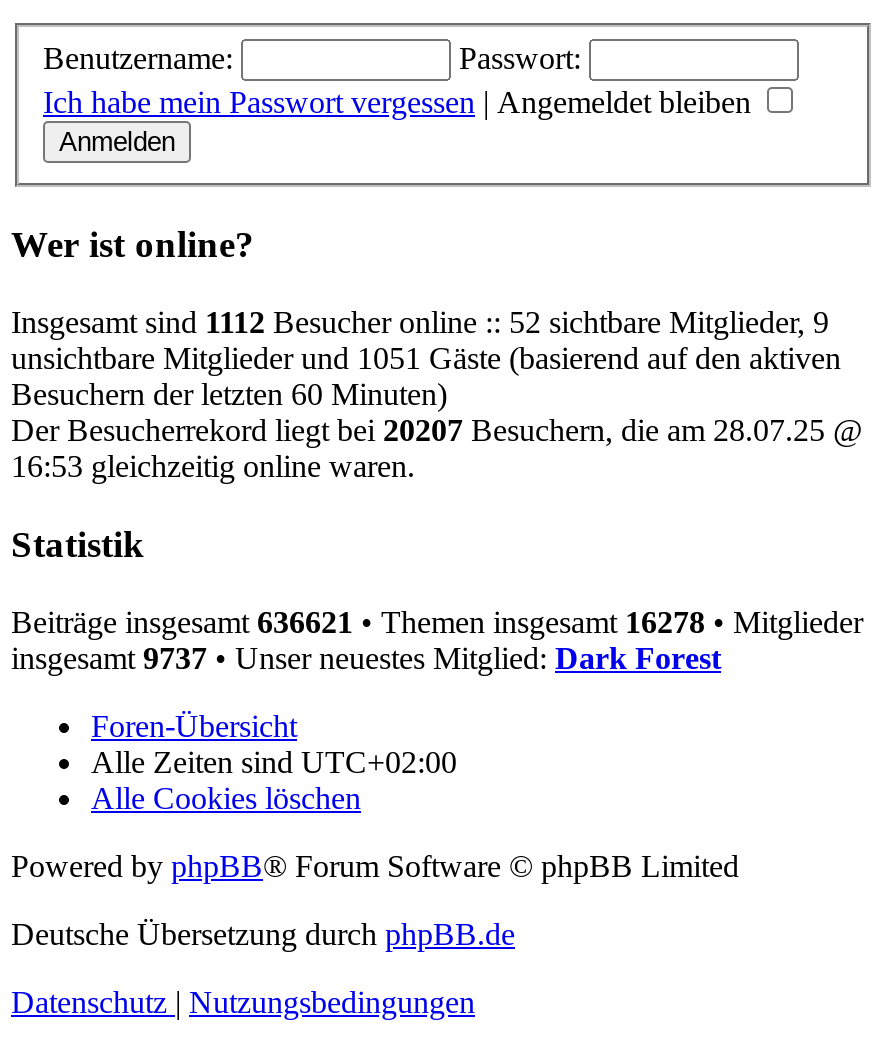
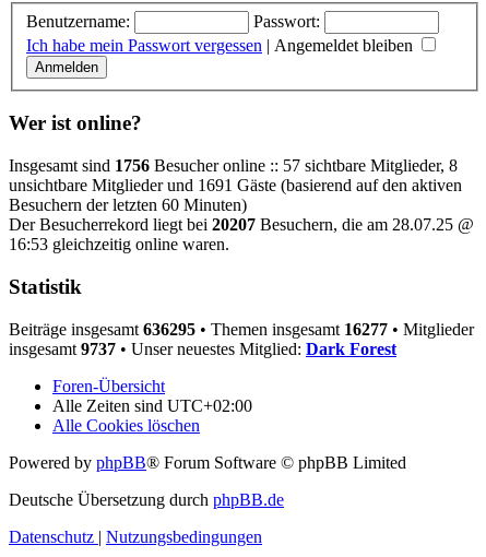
[11,305,829,339] Insgesamt sind 1112 Besucher online :: 52 sichtbare Mitglieder, 9 -> [9,156,458,175] Insgesamt sind 1756 Besucher online :: 57 sichtbare Mitglieder, 8
[11,341,841,375] unsichtbare Mitglieder und 1051 Gäste (basierend auf den aktiven -> [9,176,462,195] unsichtbare Mitglieder und 1691 Gäste (basierend auf den aktiven
[11,604,863,638] Beiträge insgesamt 636621 • Themen insgesamt 16278 • Mitglieder -> [9,319,474,338] Beiträge insgesamt 636295 • Themen insgesamt 16277 • Mitglieder

